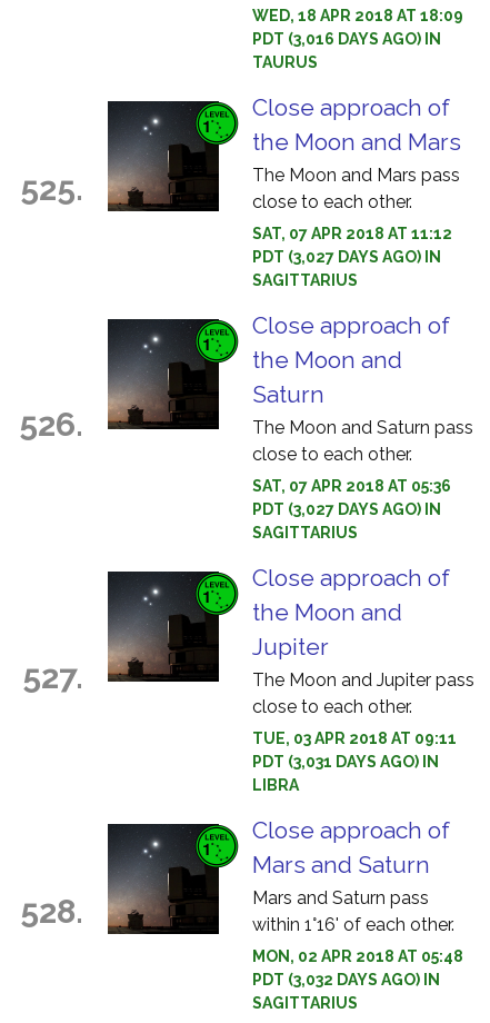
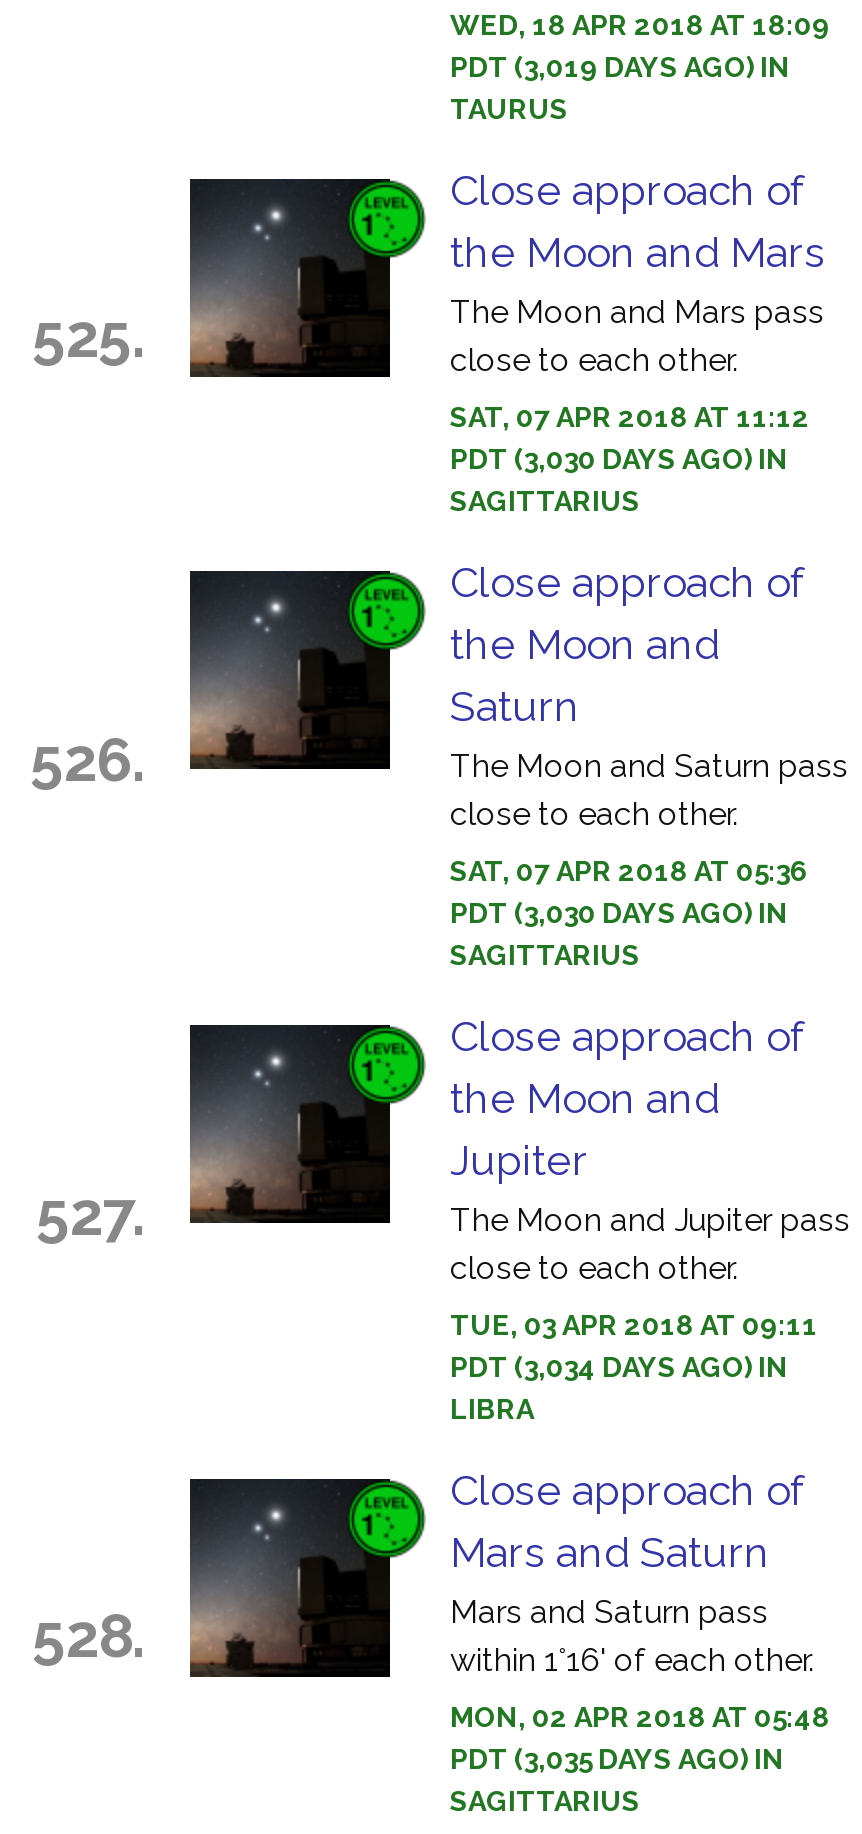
[252,30,441,48] PDT (3,016 DAYS AGO) IN -> [450,51,790,83] PDT (3,019 DAYS AGO) IN
[252,248,441,266] PDT (3,027 DAYS AGO) IN -> [450,443,788,475] PDT (3,030 DAYS AGO) IN
[252,500,441,518] PDT (3,027 DAYS AGO) IN -> [450,897,788,929] PDT (3,030 DAYS AGO) IN
[252,753,439,771] PDT (3,031 DAYS AGO) IN -> [450,1351,788,1383] PDT (3,034 DAYS AGO) IN
[252,971,440,989] PDT (3,032 DAYS AGO) IN -> [450,1743,784,1775] PDT (3,035 DAYS AGO) IN

